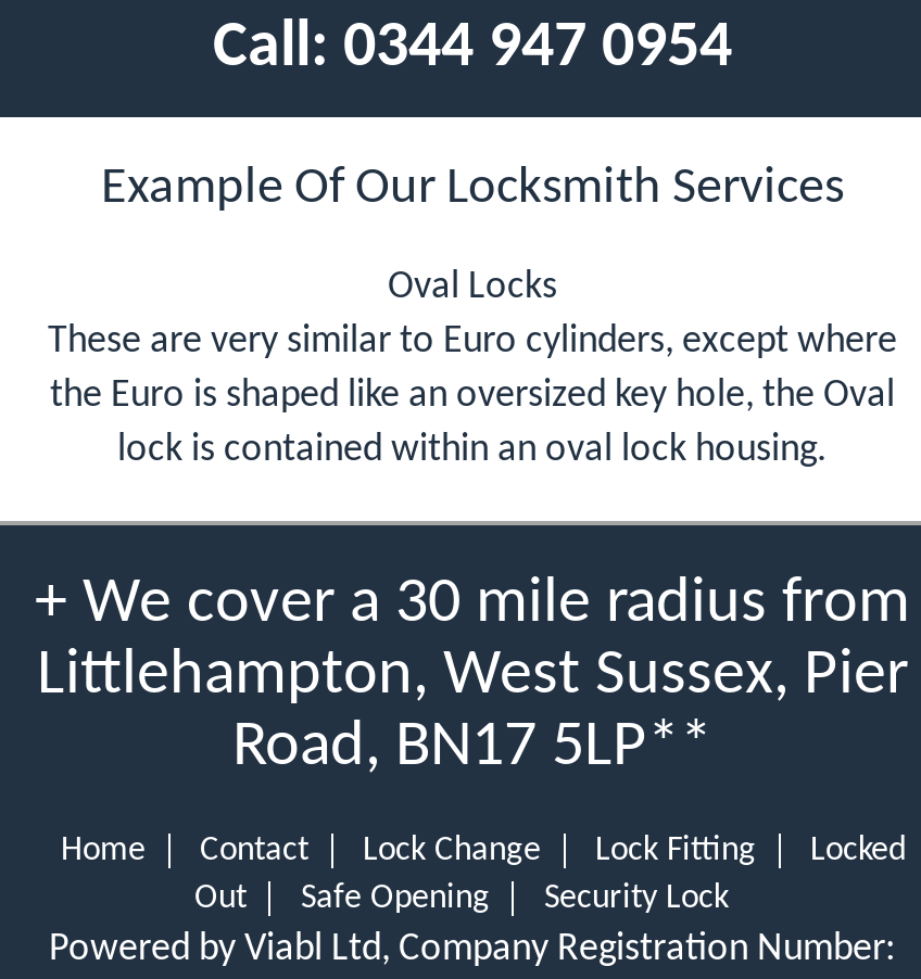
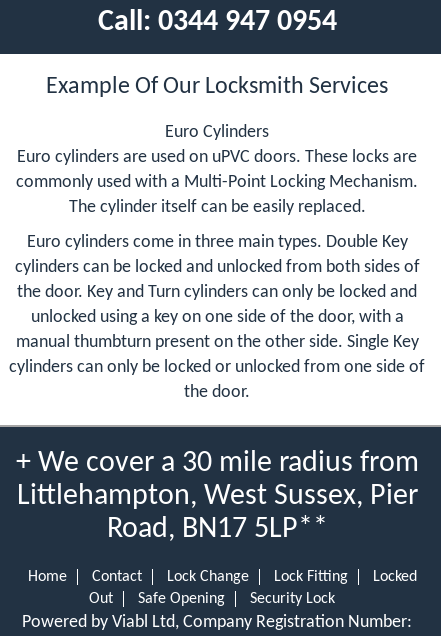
[48,266,897,470] Oval Locks | These are very similar to Euro cylinders, except where | the Euro is shaped like an oversized key hole, the Oval | lock is contained within an oval lock housing. -> [9,122,425,401] Euro Cylinders | Euro cylinders are used on uPVC doors. These locks are | commonly used with a Multi-Point Locking Mechanism. | The cylinder itself can be easily replaced. | Euro cylinders come in three main types. Double Key | cylinders can be locked and unlocked from both sides of | the door. Key and Turn cylinders can only be locked and | unlocked using a key on one side of the door, with a | manual thumbturn present on the other side. Single Key | cylinders can only be locked or unlocked from one side of | the door.

